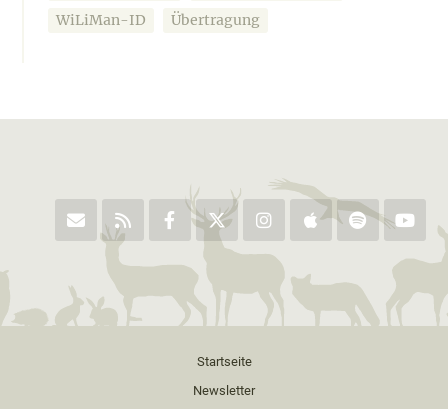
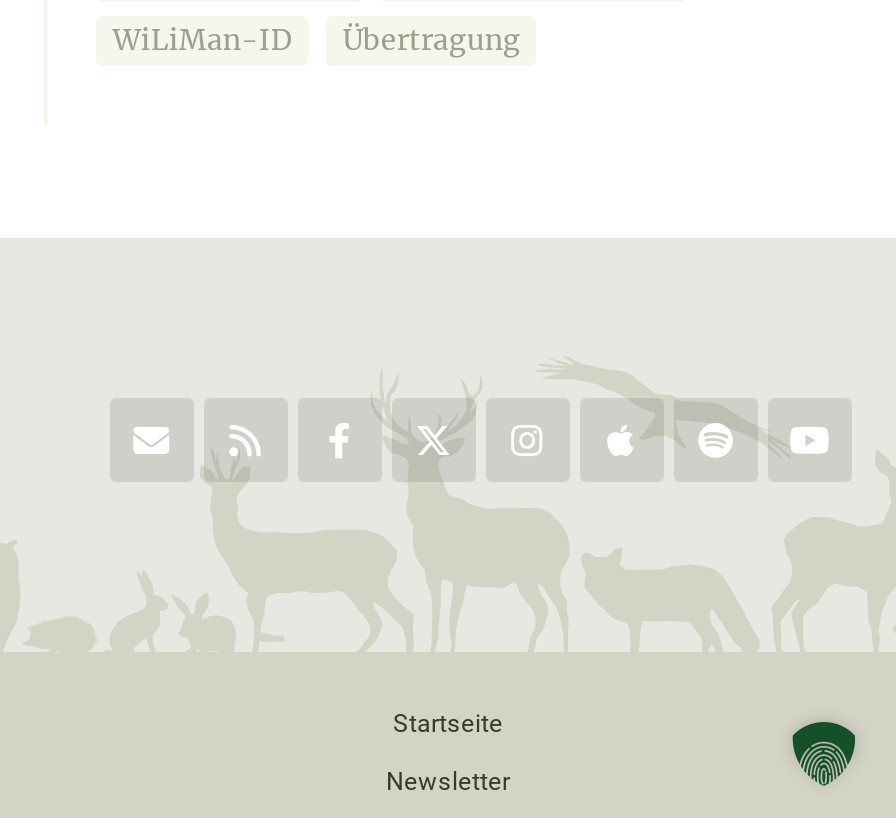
none -> [788,718,860,788] [image]

